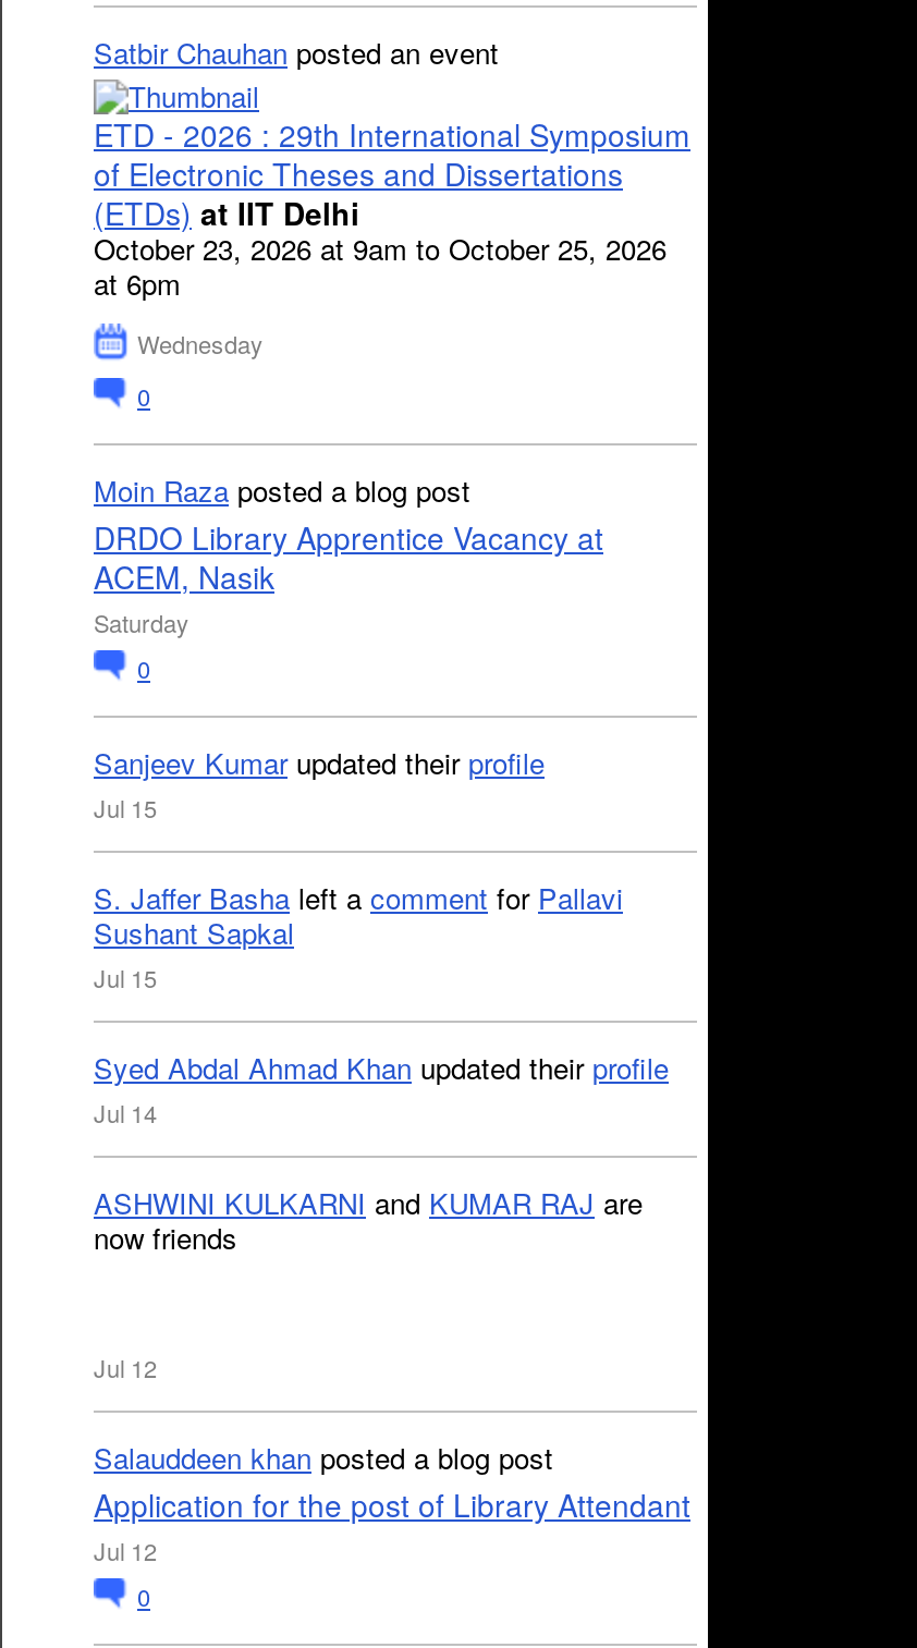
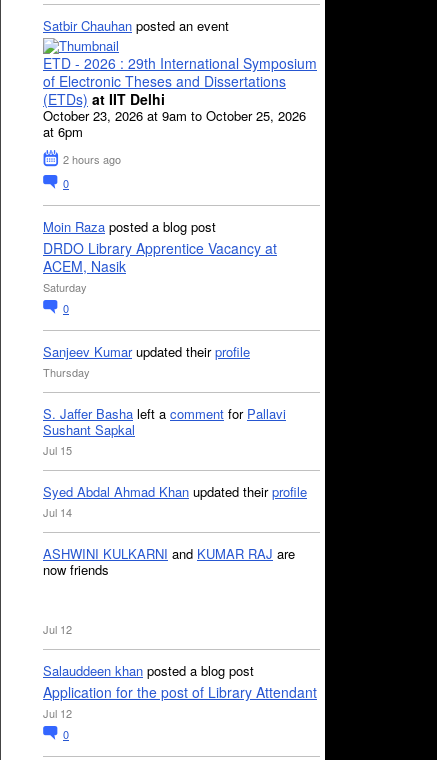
[137,326,264,361] Wednesday -> [63,151,121,167] 2 hours ago
[94,790,157,825] Jul 15 -> [43,364,90,380] Thursday

